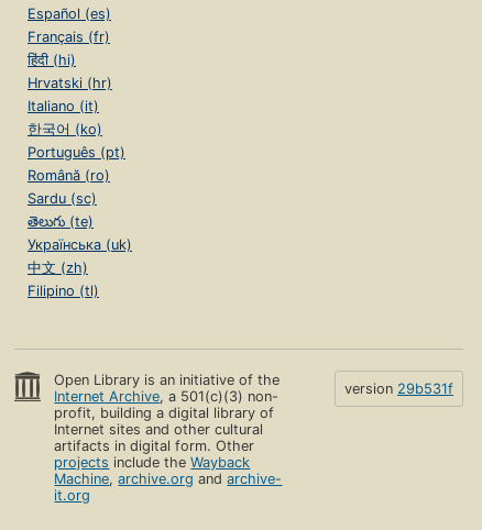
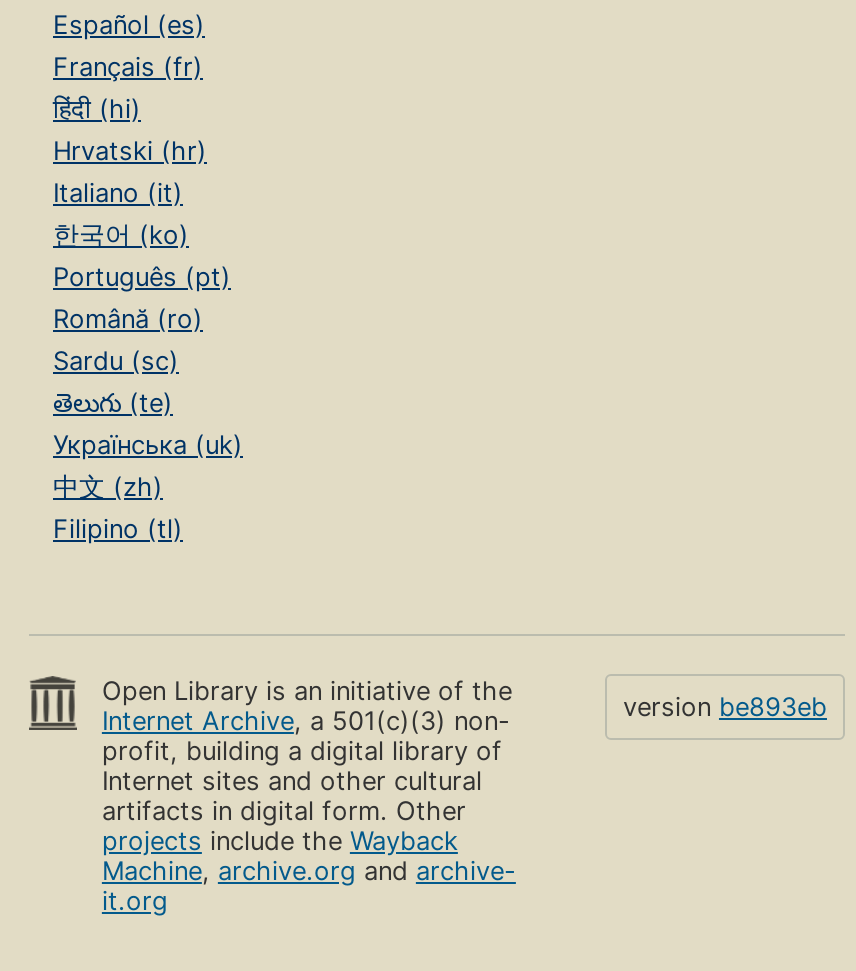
[344,380,453,397] version 29b531f -> [623,692,827,722] version be893eb

